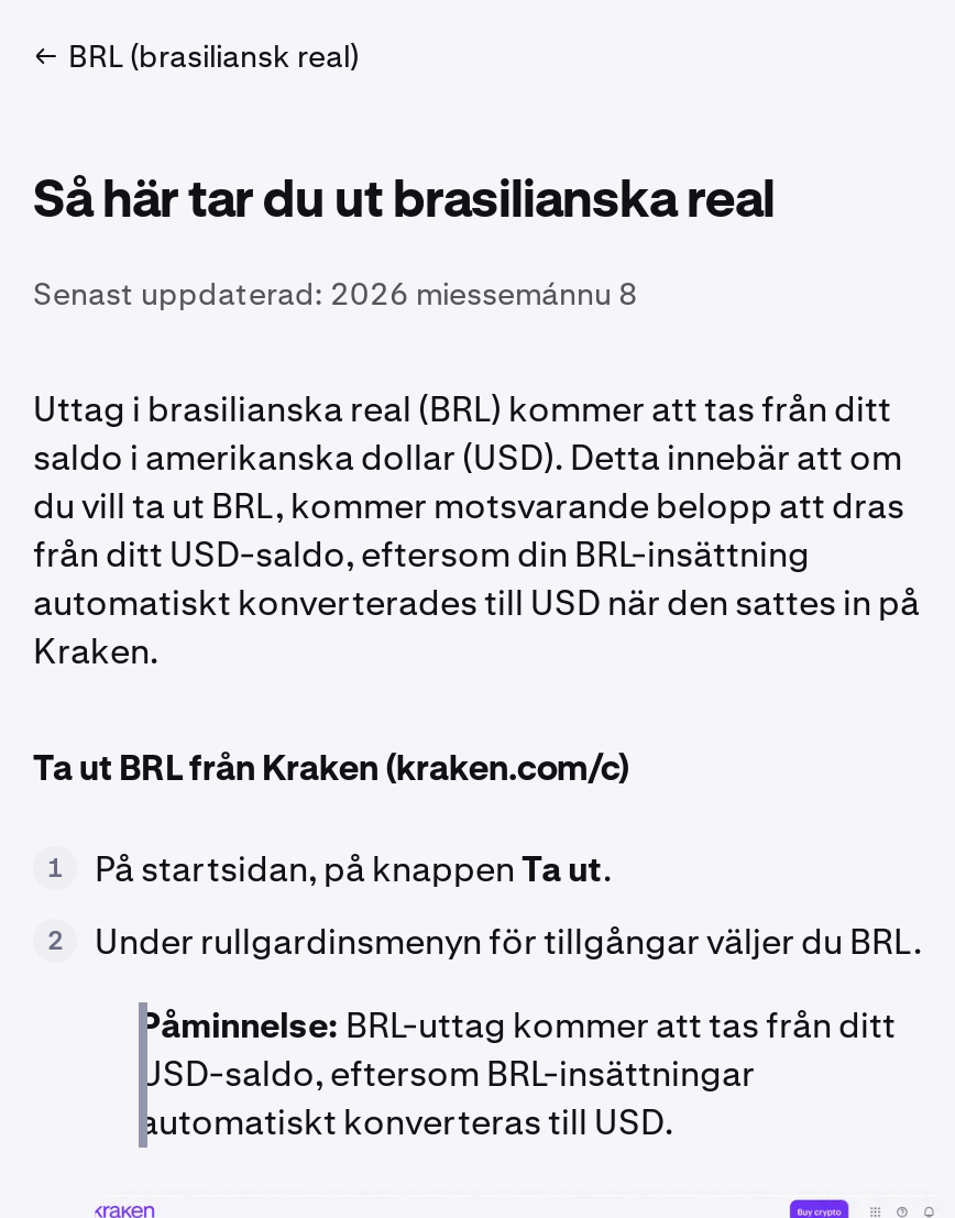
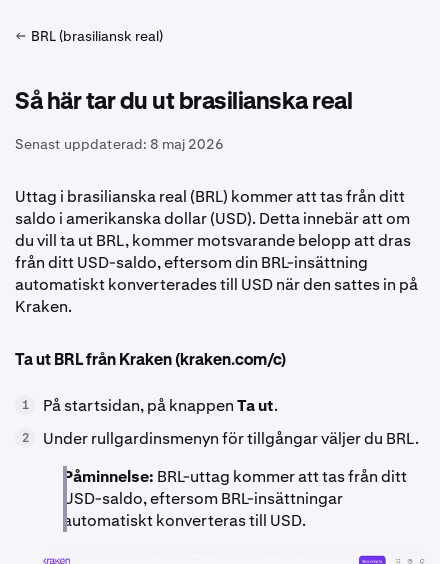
[33,274,638,314] Senast uppdaterad: 2026 miessemánnu 8 -> [15,135,224,153] Senast uppdaterad: 8 maj 2026

